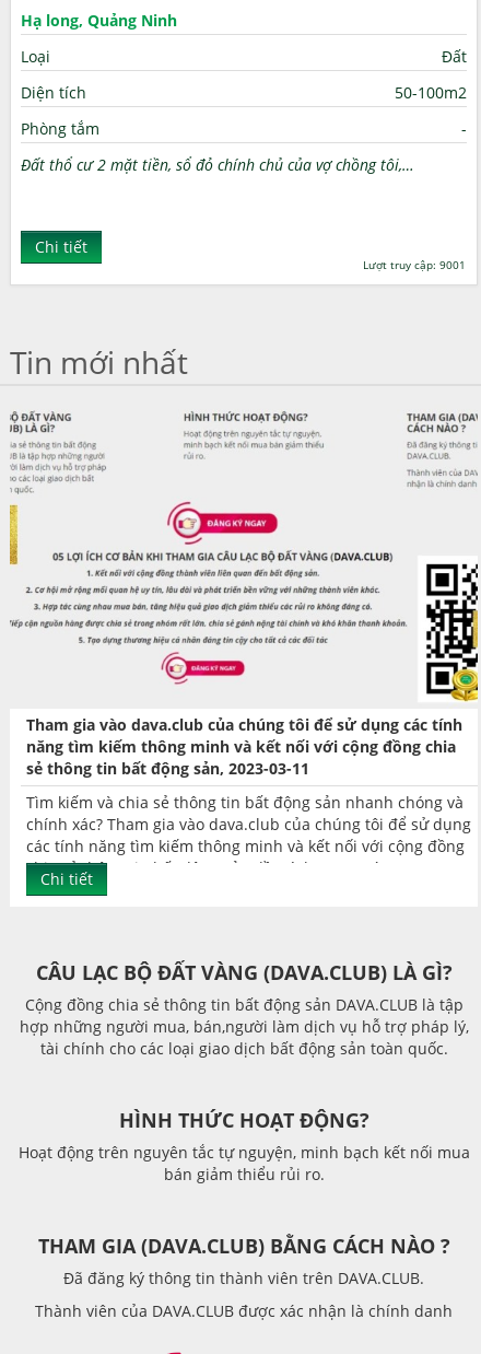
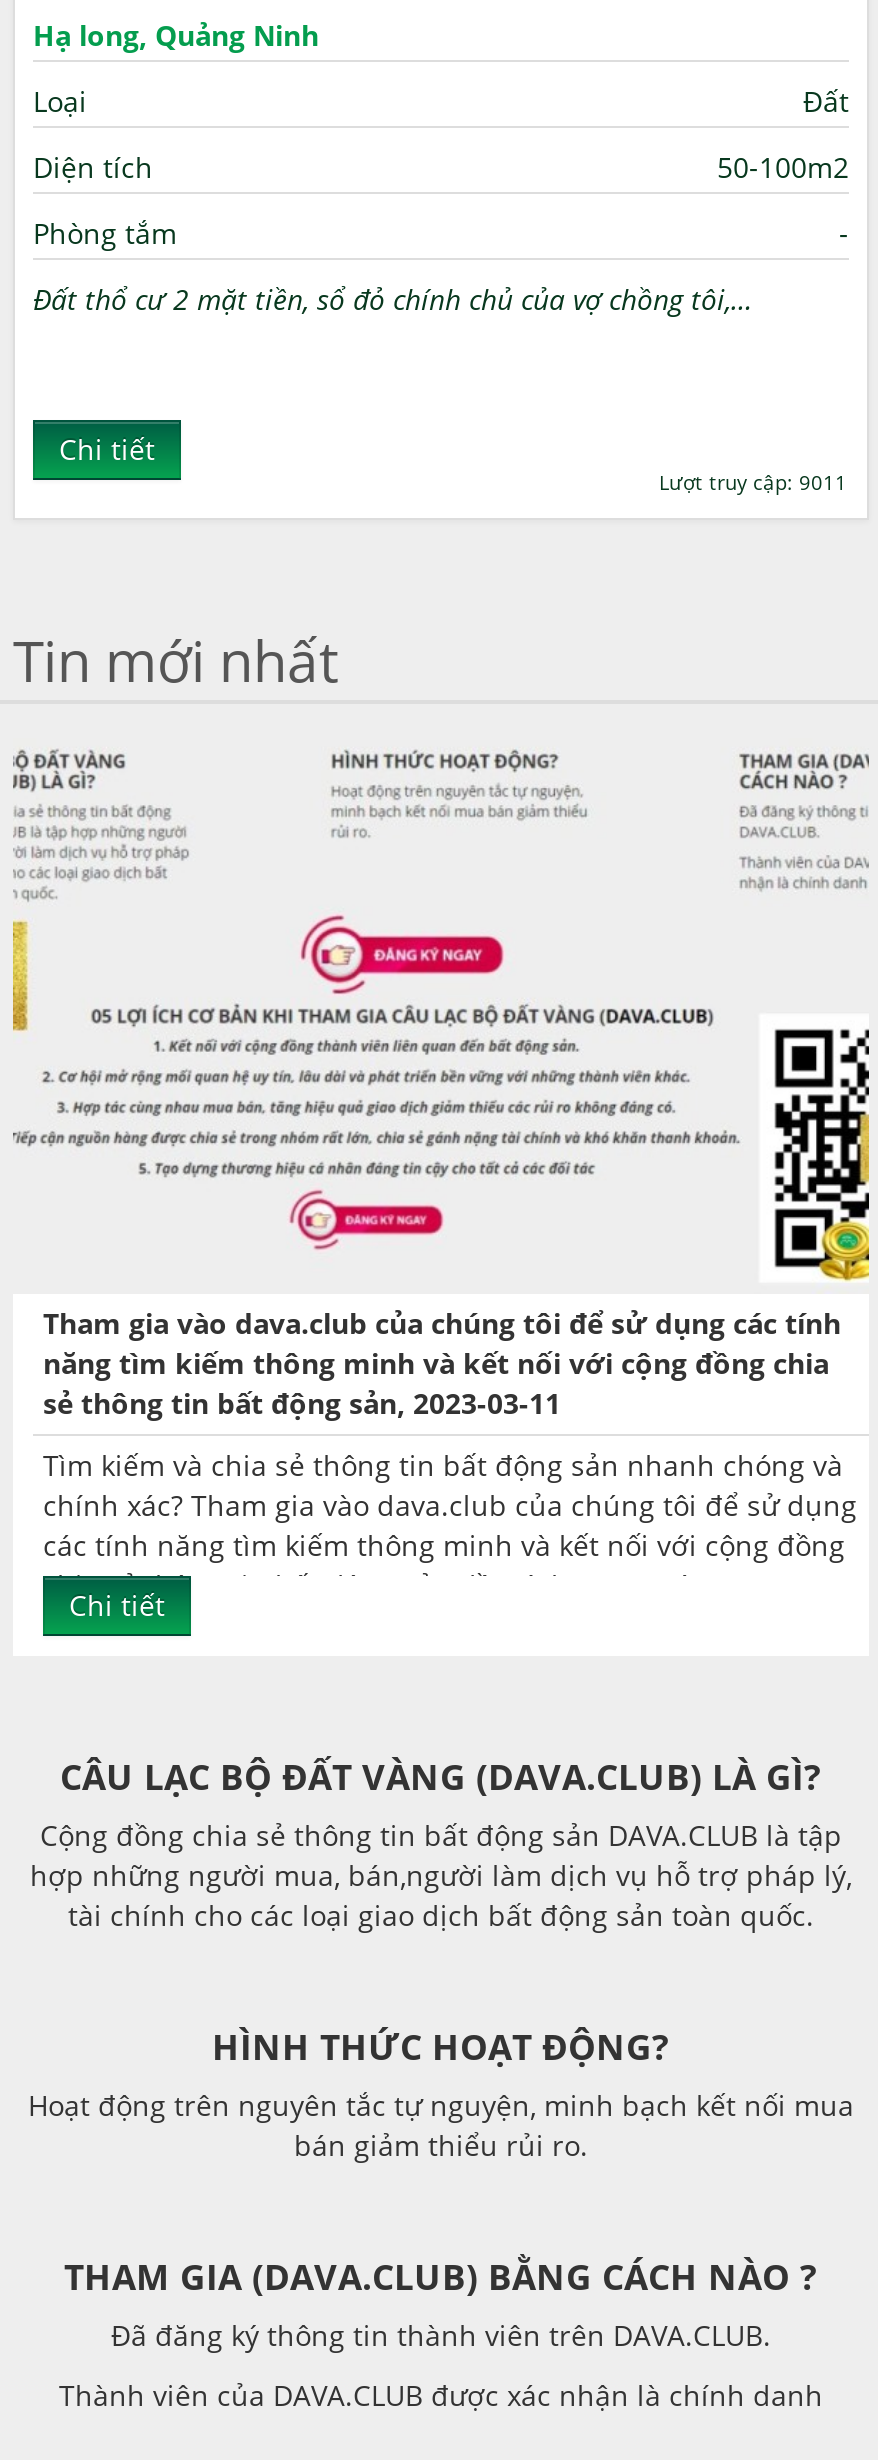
[363,257,466,272] Lượt truy cập: 9001 -> [659,468,847,496] Lượt truy cập: 9011

